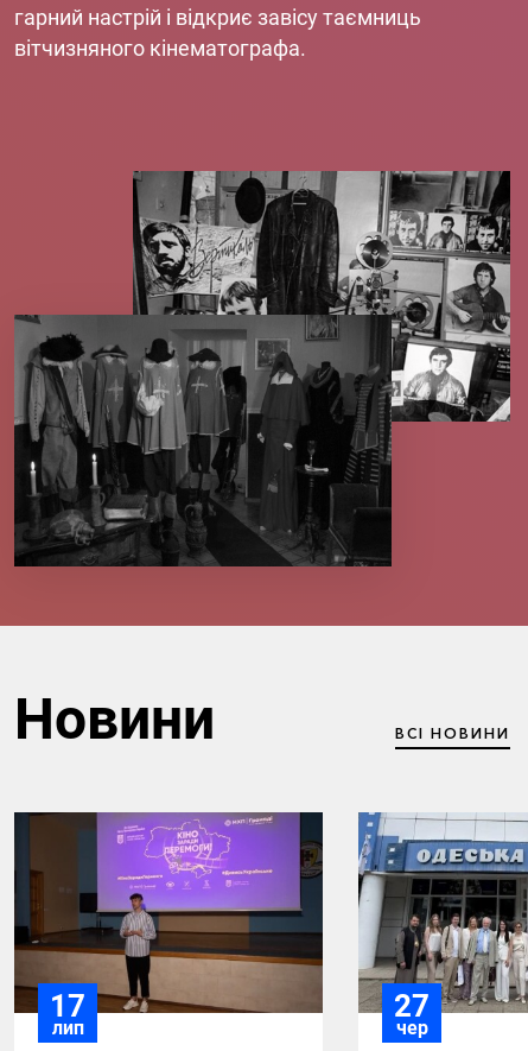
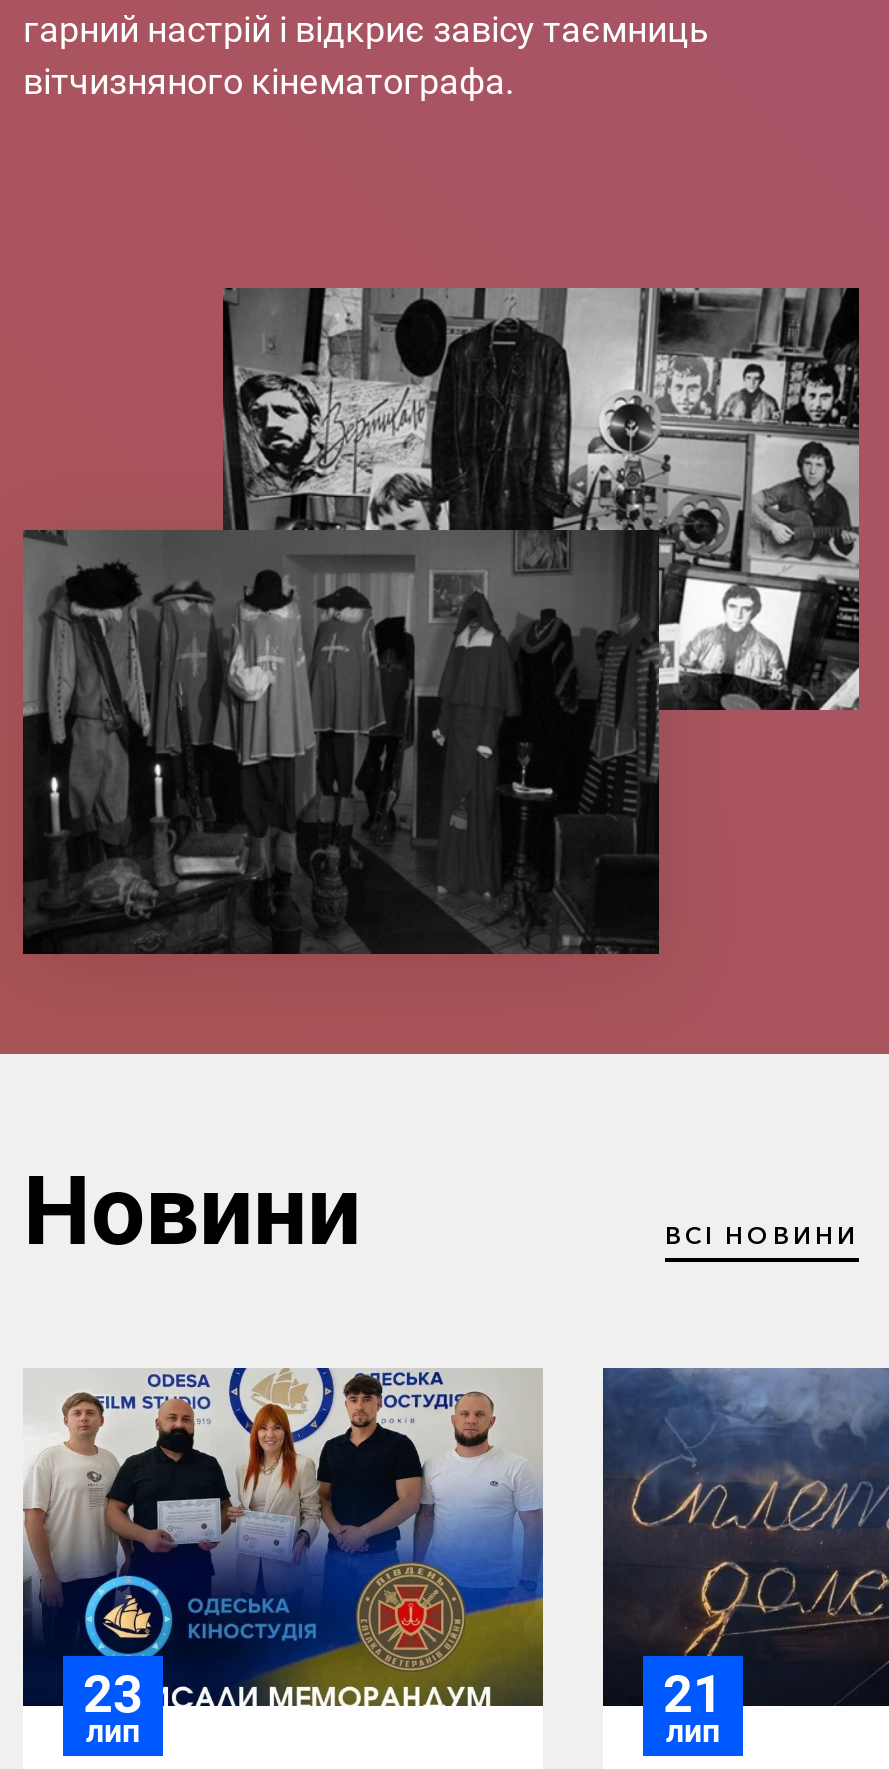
[13,811,324,1024] [image] | 17 -> [23,1366,545,1724] [image] | 23
[358,812,524,1039] [image] | 27 | чер -> [601,1366,883,1750] [image] | 21 | лип

